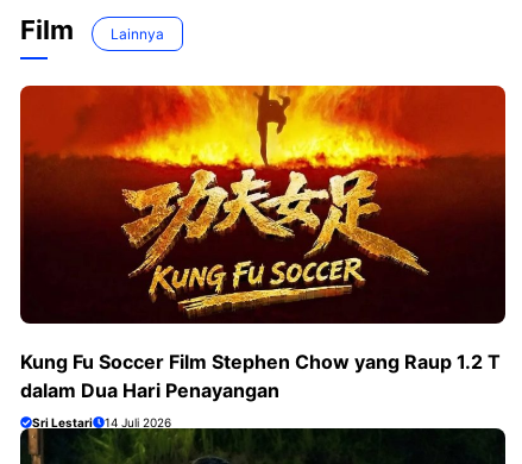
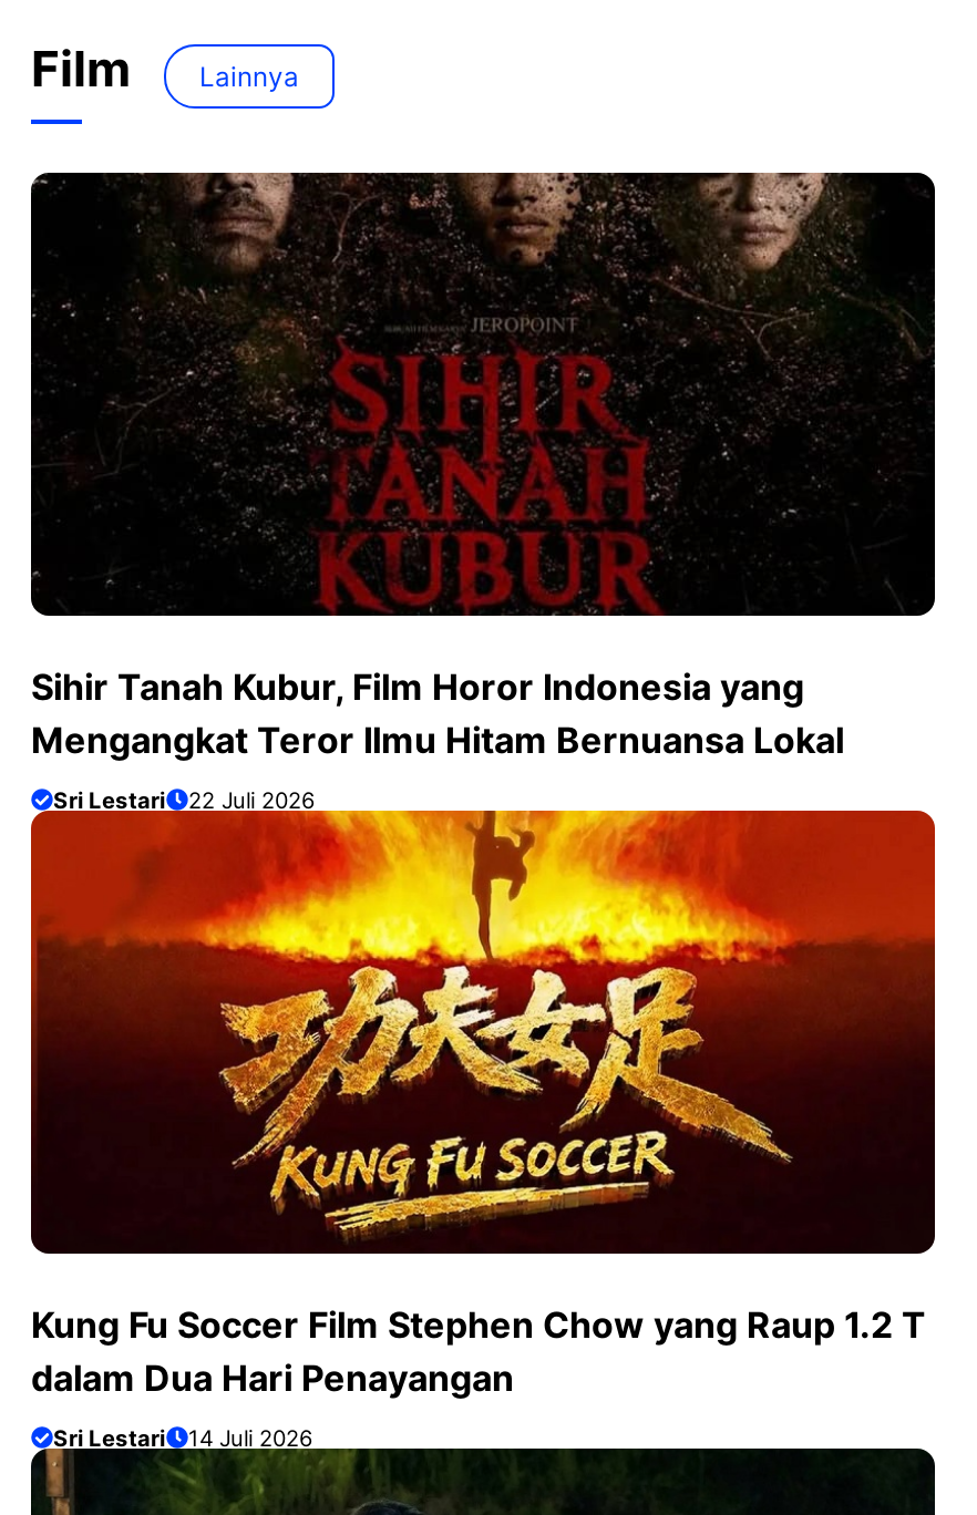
none -> [29,171,937,813] [image] | Sihir Tanah Kubur, Film Horor Indonesia yang | Mengangkat Teror Ilmu Hitam Bernuansa Lokal | Sri Lestari | 22 Juli 2026

